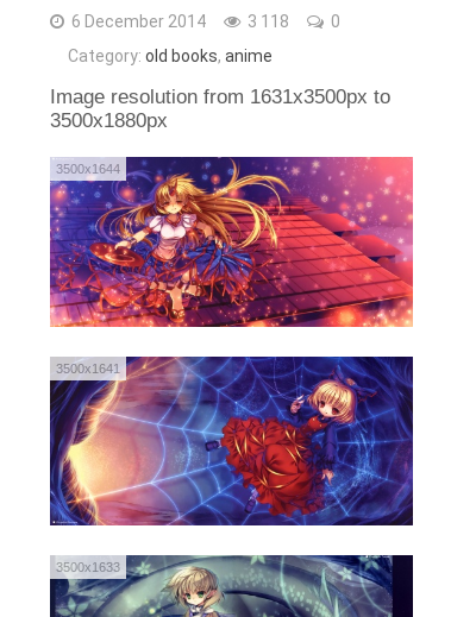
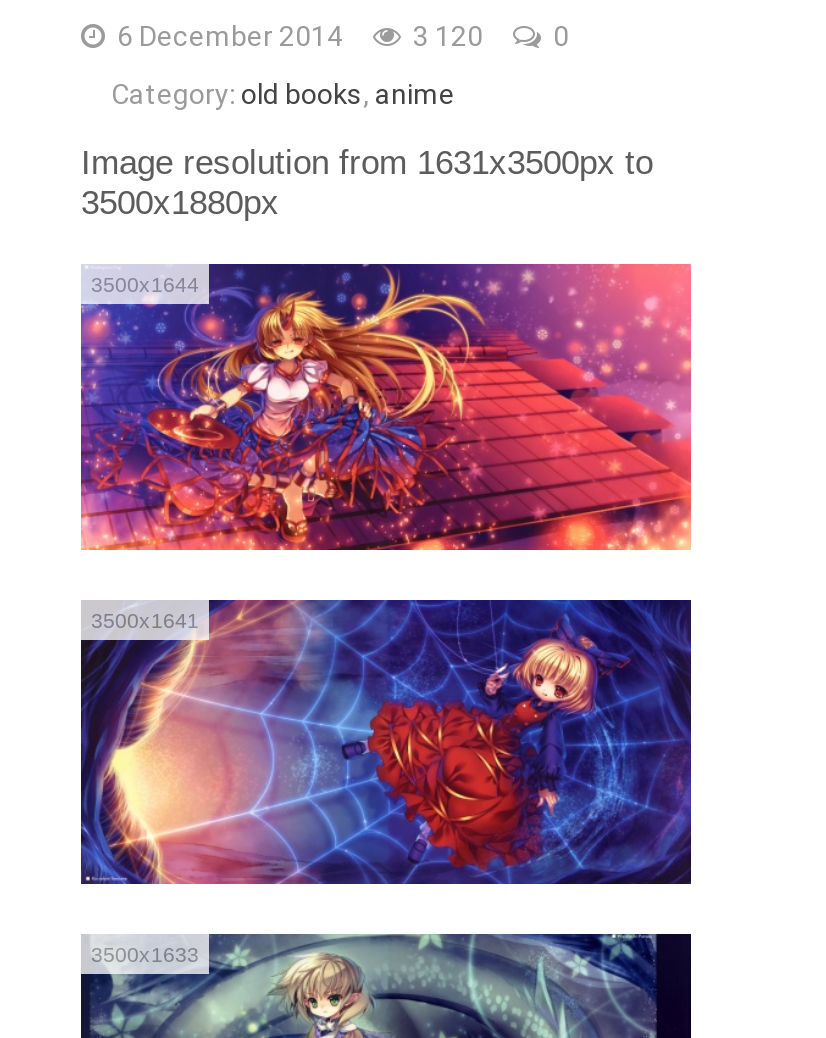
[68,12,340,31] 6 December 2014 3 118 0 -> [111,20,569,52] 6 December 2014 3 120 0

